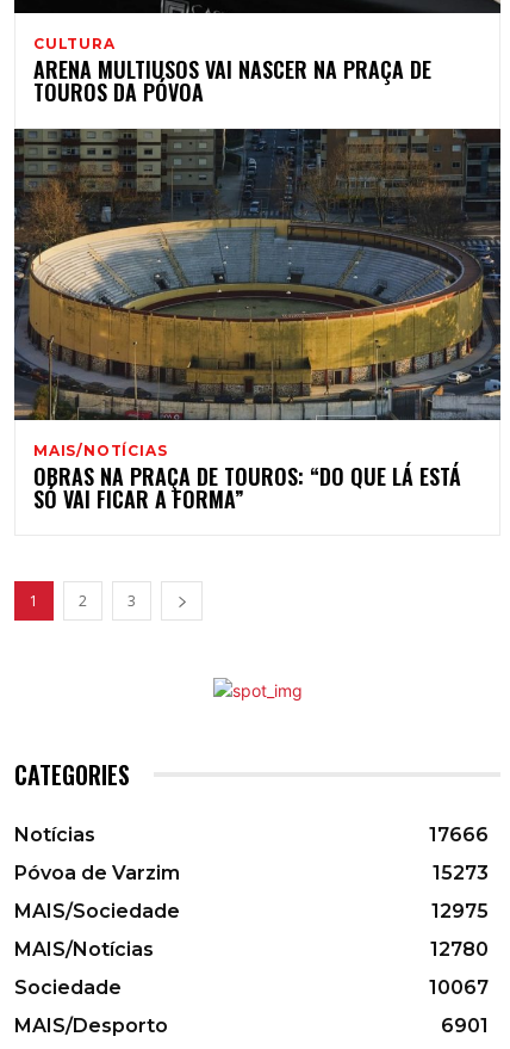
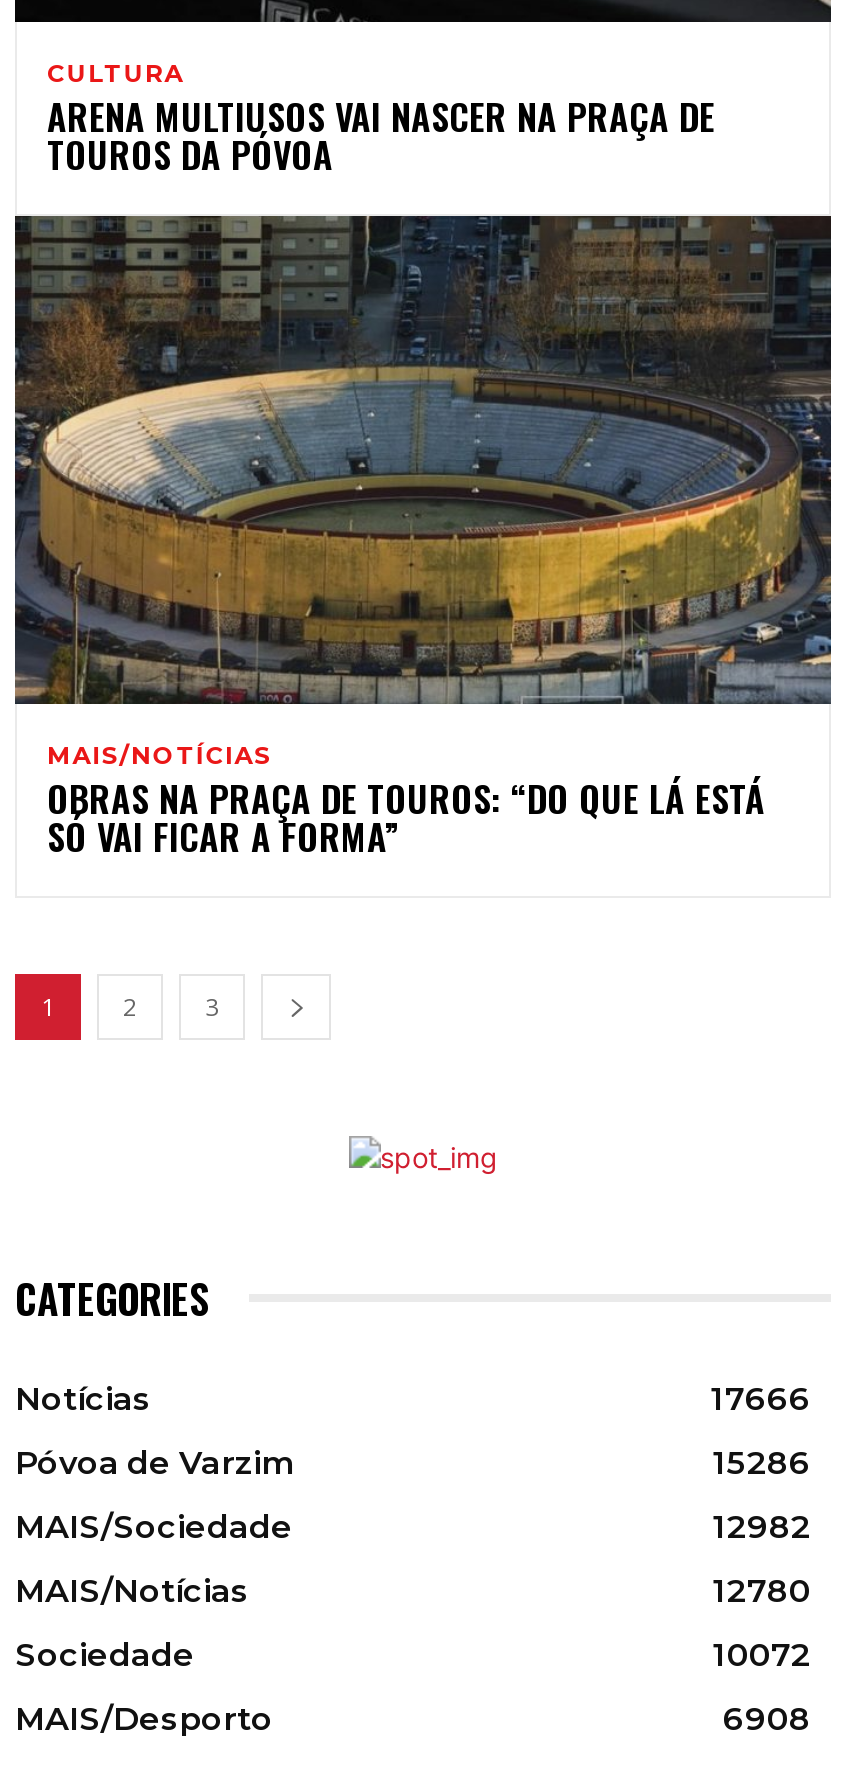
[433,862,489,885] 15273 -> [713,1445,811,1483] 15286
[431,900,489,923] 12975 -> [713,1509,811,1547] 12982
[429,977,489,999] 10067 -> [713,1637,811,1675] 10072
[441,1015,489,1037] 6901 -> [723,1701,811,1739] 6908

